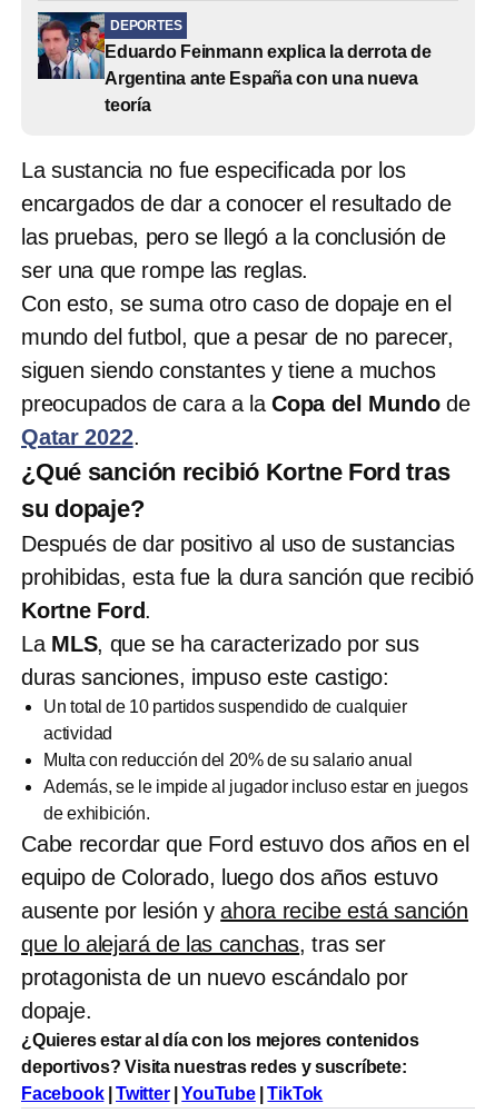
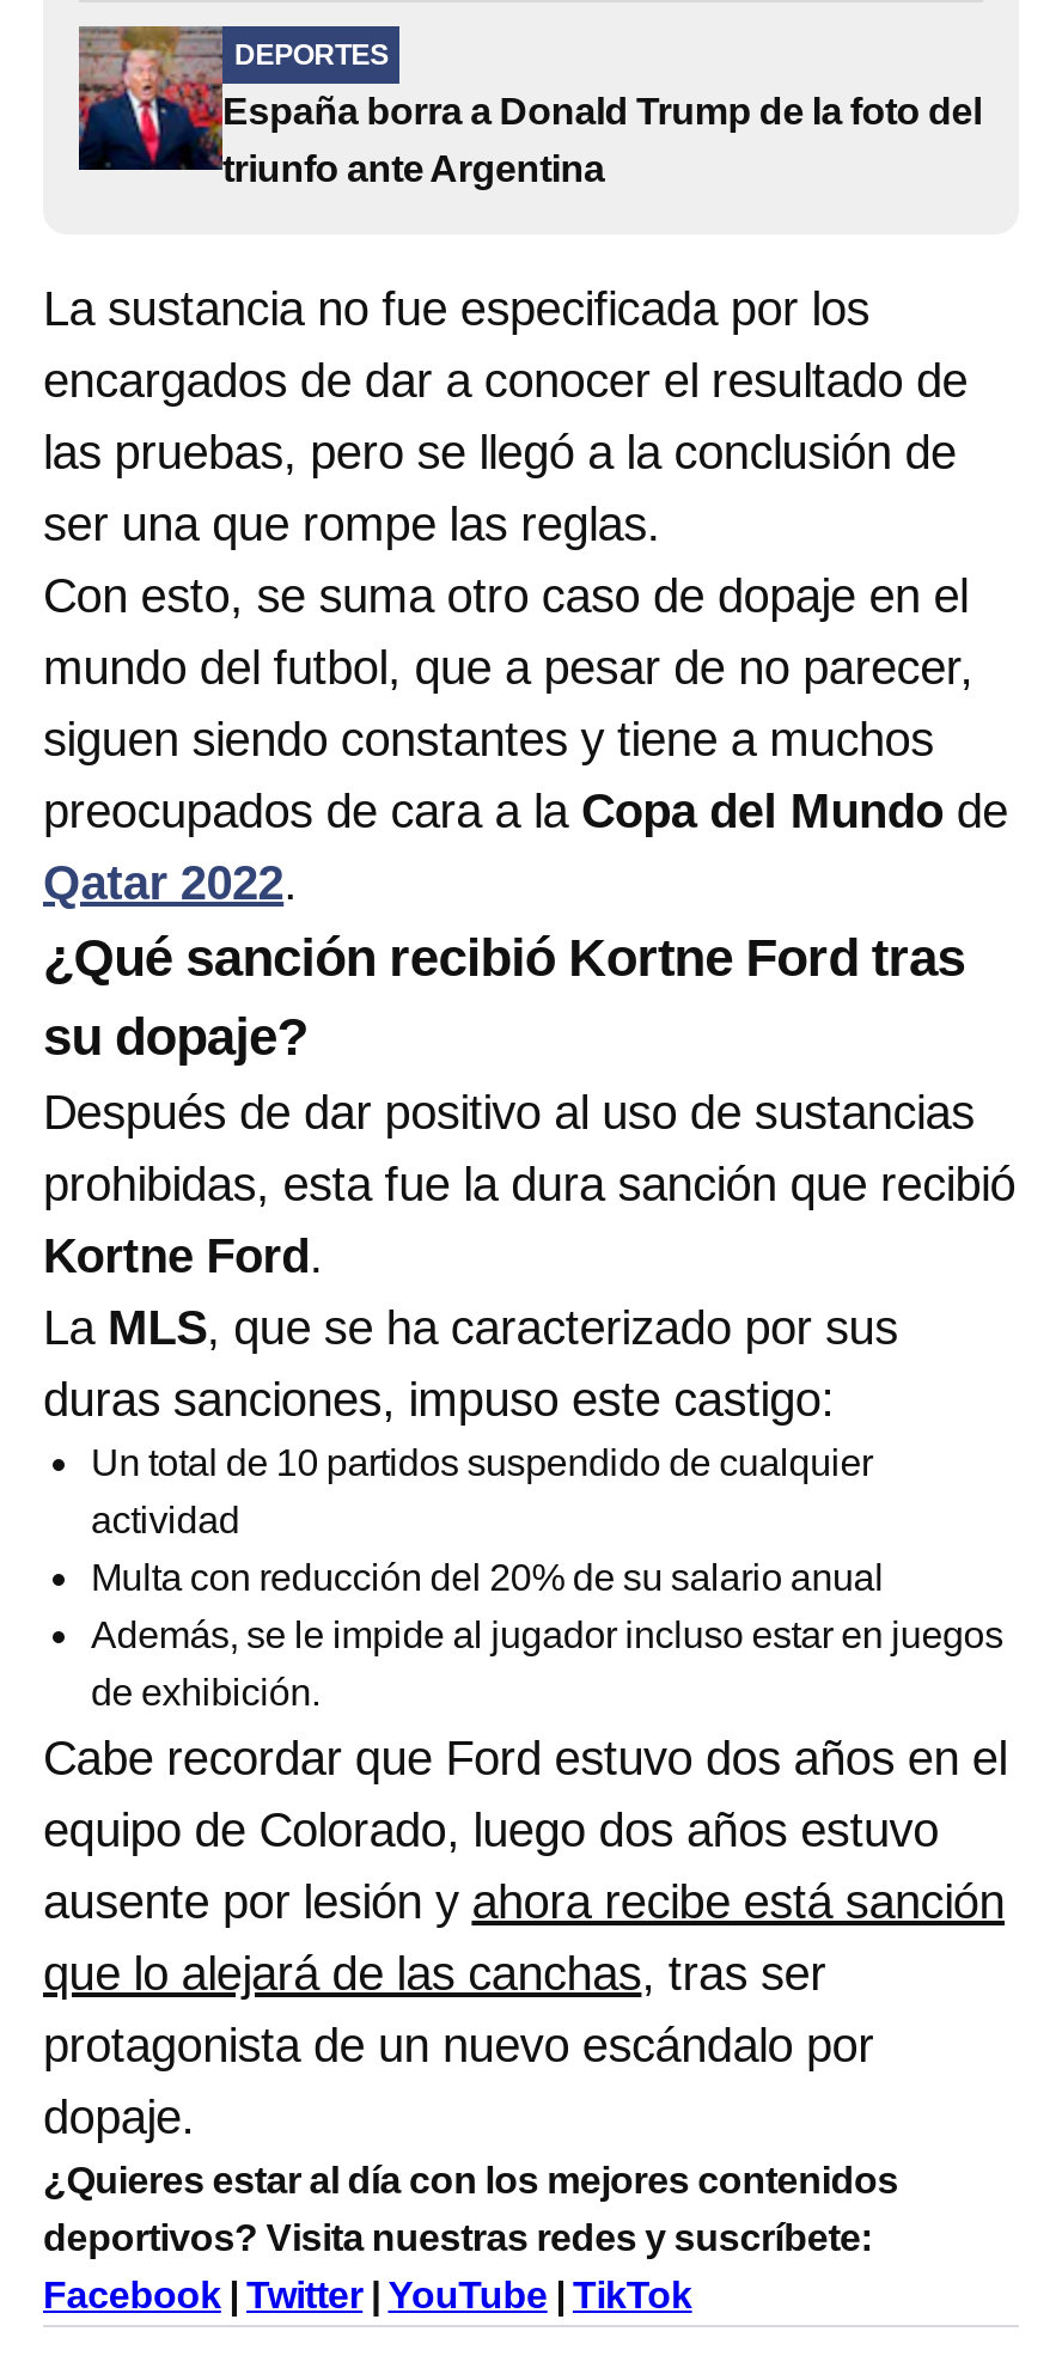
[37,11,431,115] [image] | Eduardo Feinmann explica la derrota de | Argentina ante España con una nueva | teoría -> [77,24,982,189] [image] | España borra a Donald Trump de la foto del | triunfo ante Argentina

